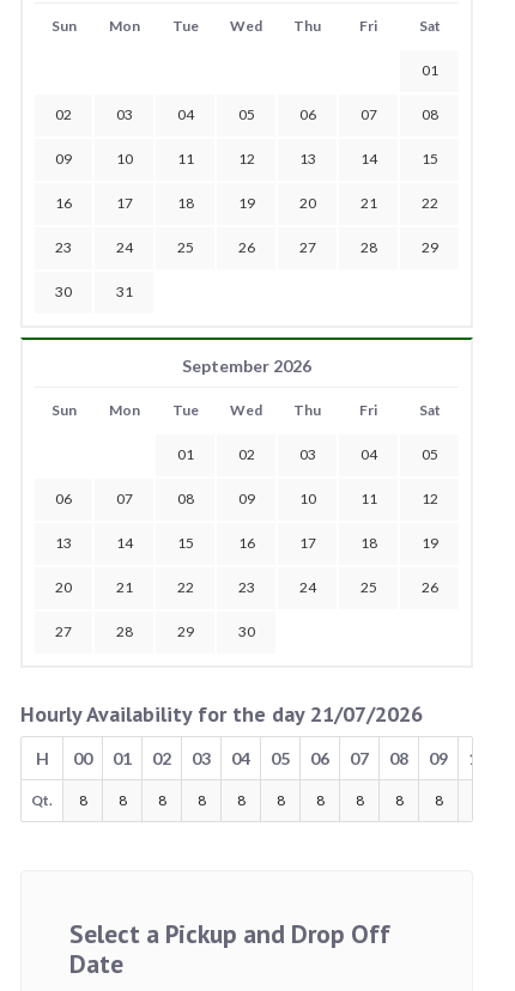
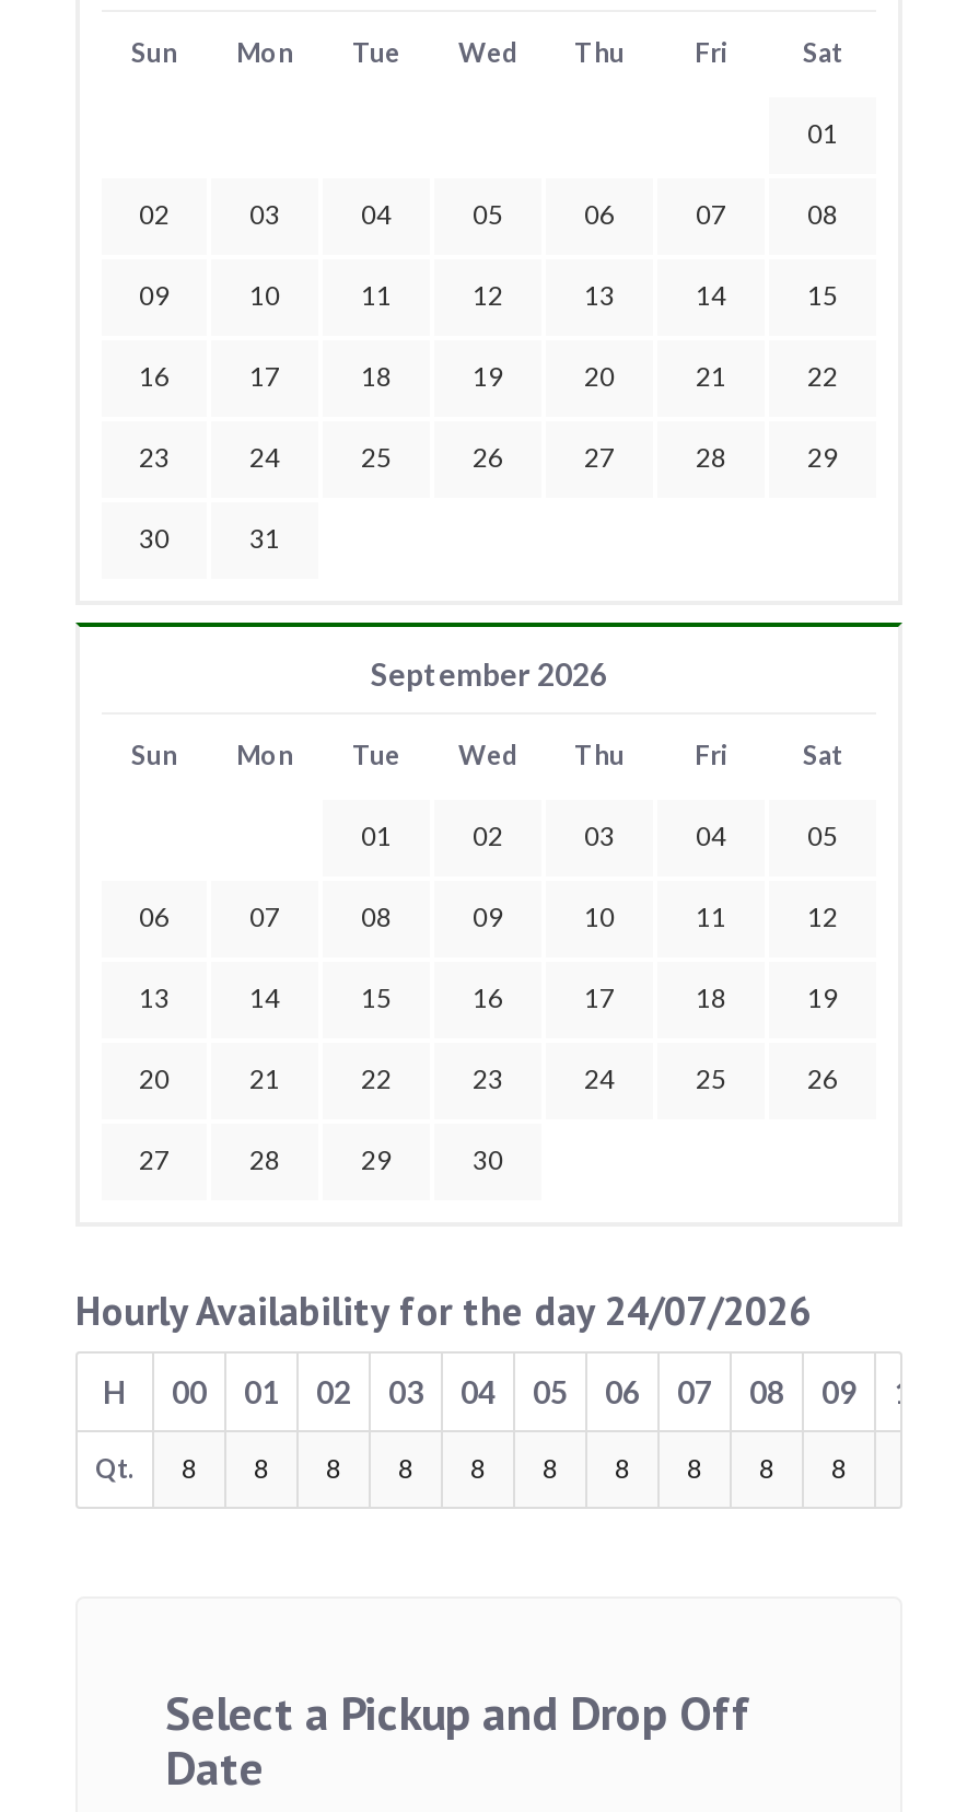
[20,700,423,727] Hourly Availability for the day 21/07/2026 -> [75,1285,811,1336] Hourly Availability for the day 24/07/2026

